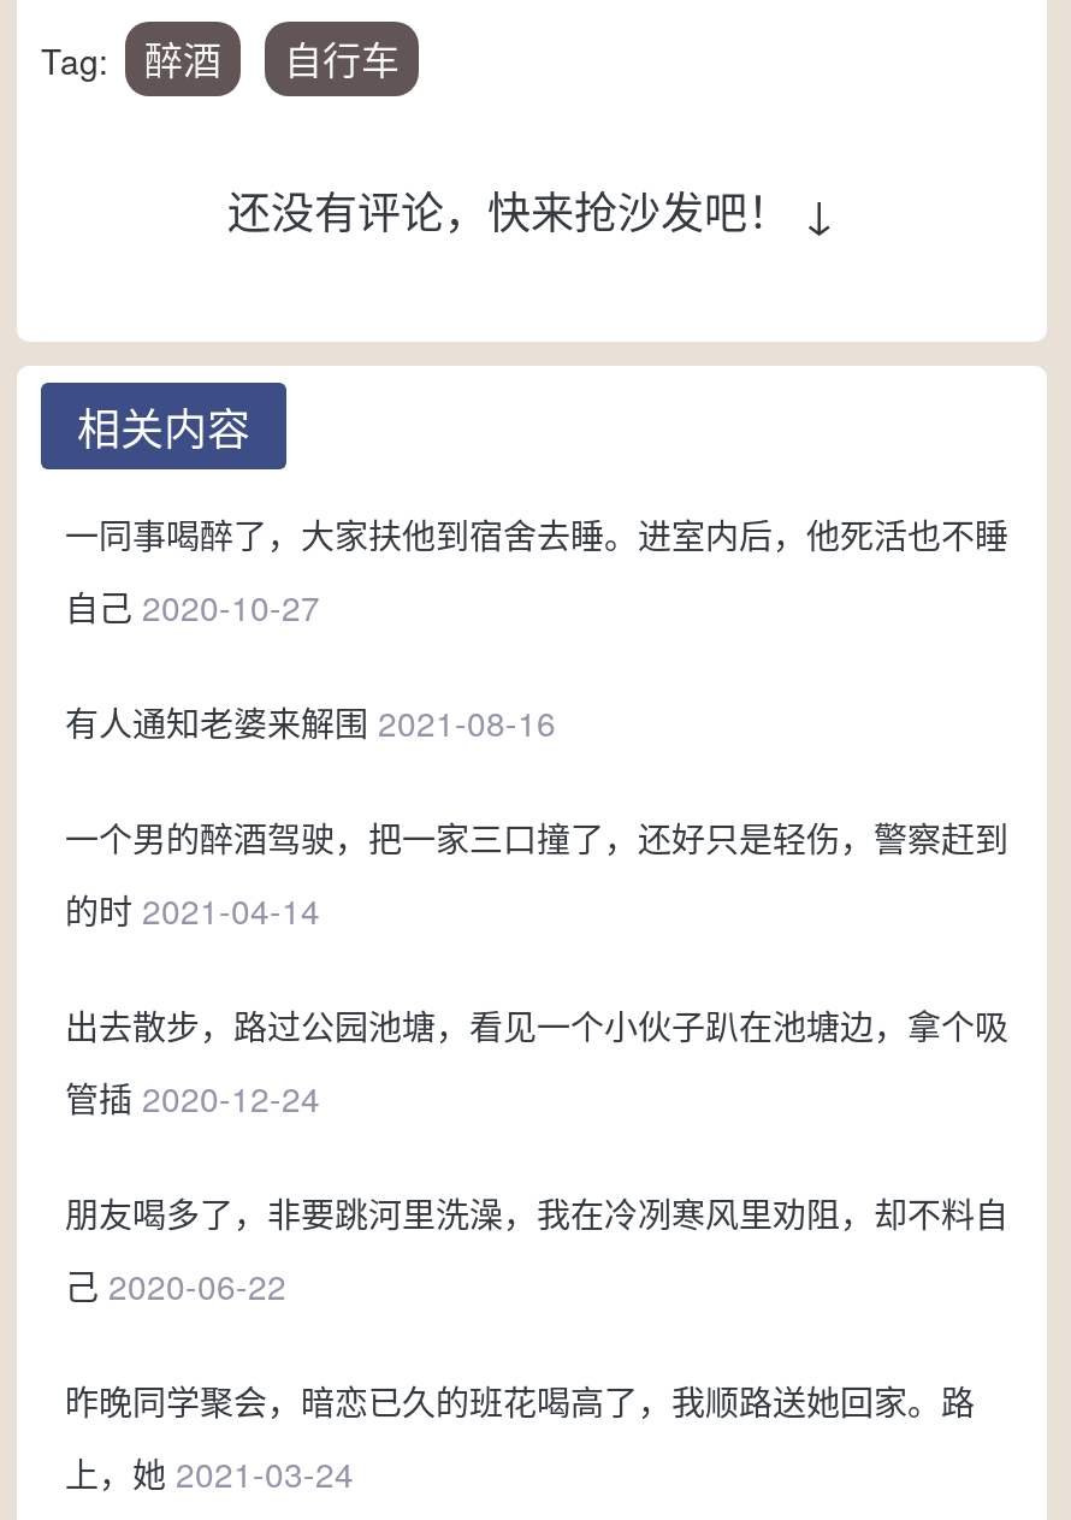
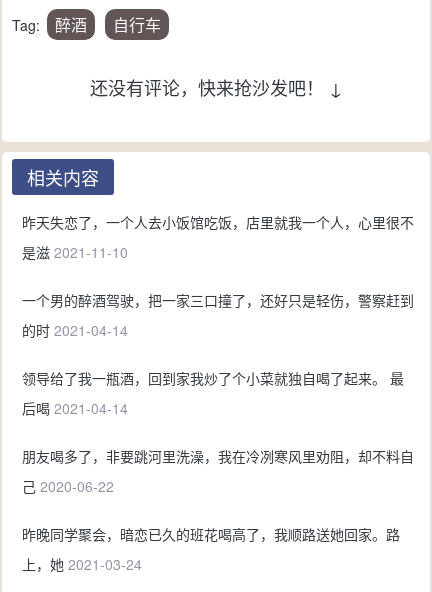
[65,510,1008,746] 一同事喝醉了，大家扶他到宿舍去睡。进室内后，他死活也不睡 | 自己 2020-10-27 | 有人通知老婆来解围 2021-08-16 -> [22,212,414,262] 昨天失恋了，一个人去小饭馆吃饭，店里就我一个人，心里很不 | 是滋 2021-11-10
[65,1001,1008,1049] 出去散步，路过公园池塘，看见一个小伙子趴在池塘边，拿个吸 -> [22,368,404,388] 领导给了我一瓶酒，回到家我炒了个小菜就独自喝了起来。 最
[65,1074,320,1122] 管插 2020-12-24 -> [22,398,128,418] 后喝 2021-04-14

